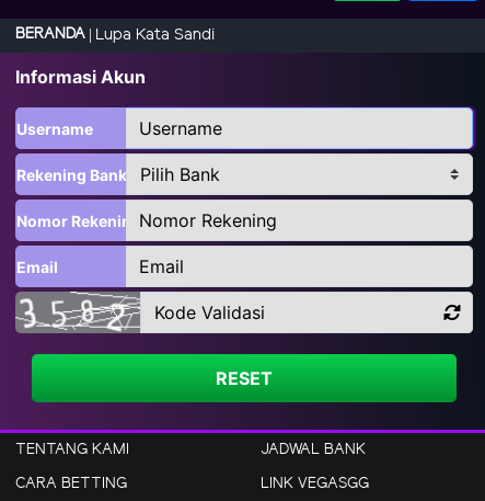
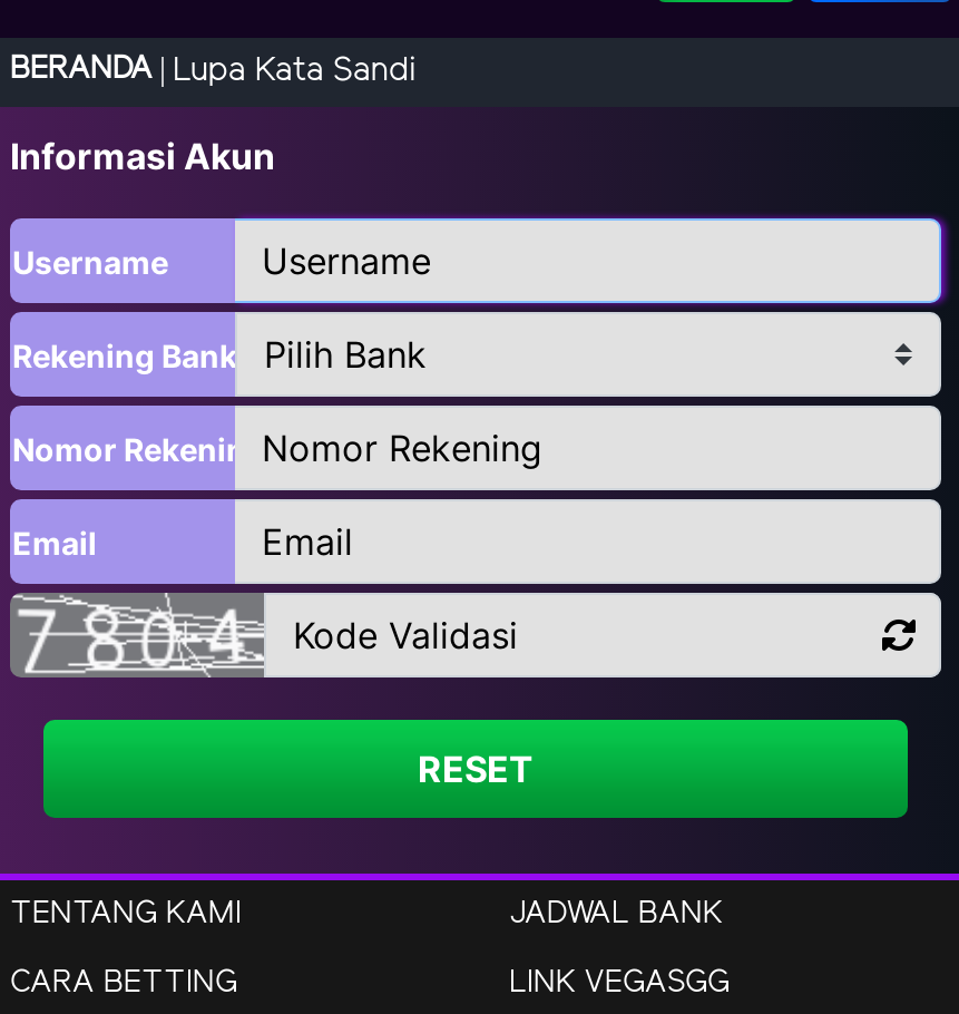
[16,292,140,332] [image] -> [17,593,262,675] [image]

